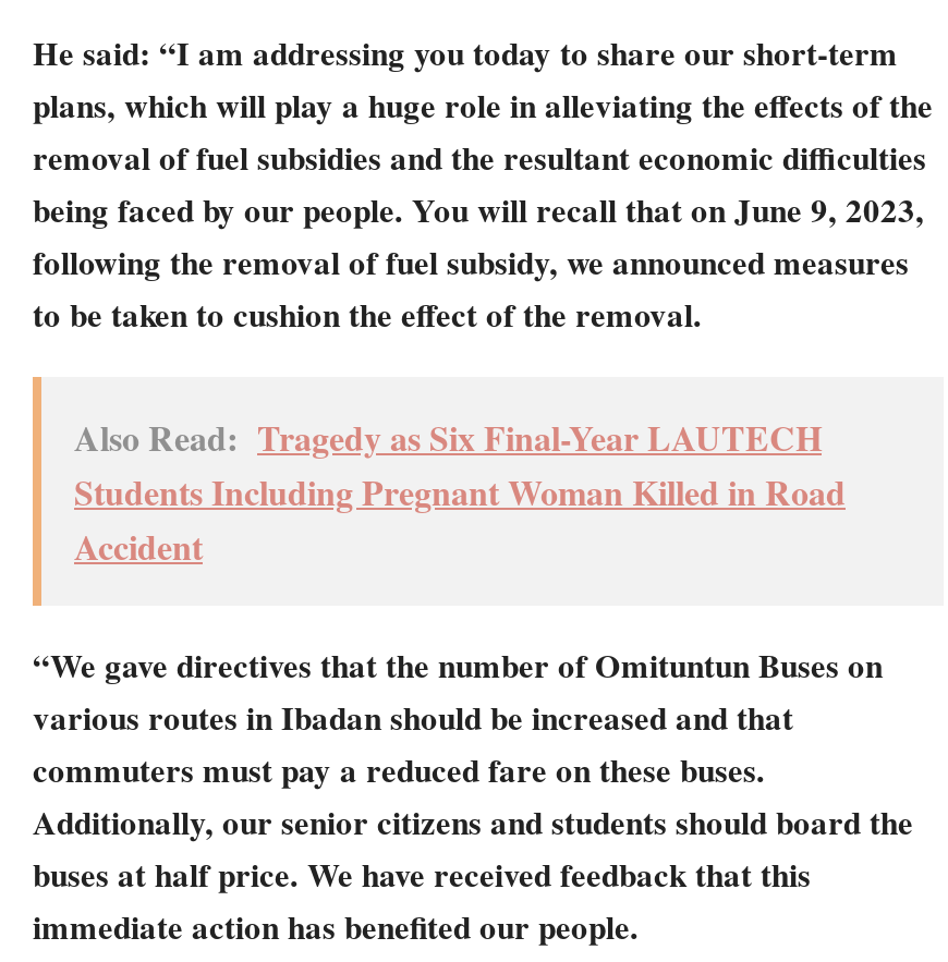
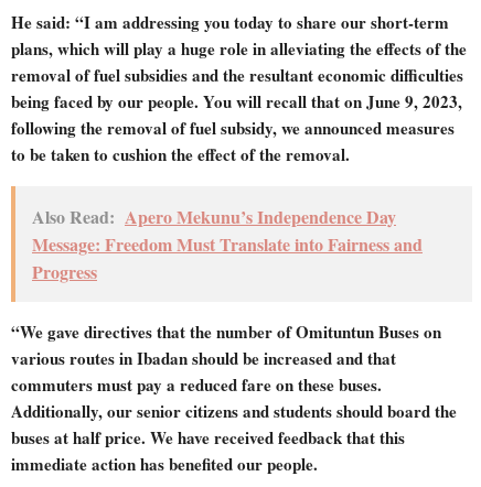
[74,412,846,572] Also Read: Tragedy as Six Final-Year LAUTECH | Students Including Pregnant Woman Killed in Road | Accident -> [32,204,423,284] Also Read: Apero Mekunu’s Independence Day | Message: Freedom Must Translate into Fairness and | Progress

